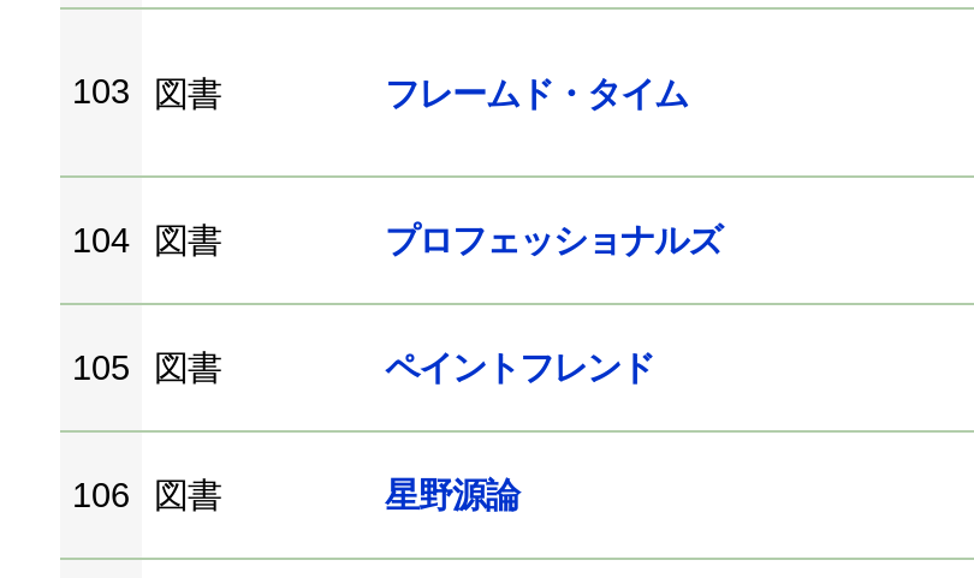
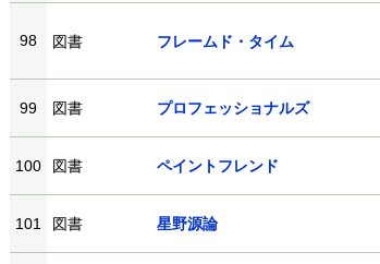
[72,72,221,113] 103 図書 -> [20,32,83,50] 98 図書
[72,221,221,260] 104 図書 -> [20,99,83,117] 99 図書
[72,348,221,387] 105 図書 -> [15,157,83,175] 100 図書
[72,476,221,514] 106 図書 -> [15,215,83,232] 101 図書

